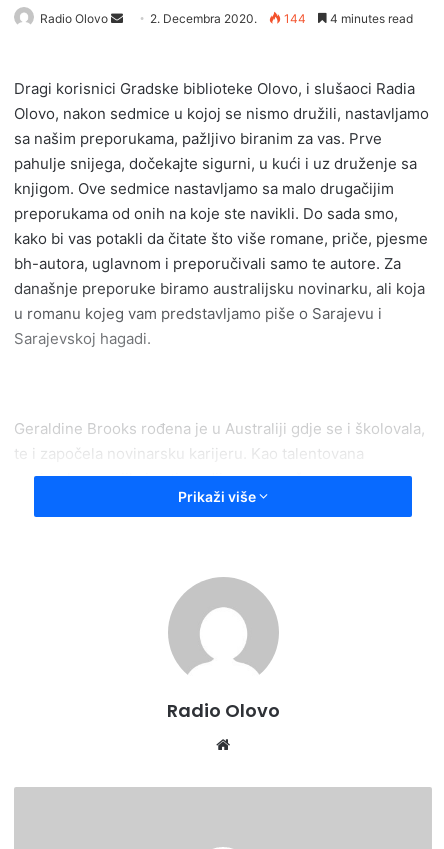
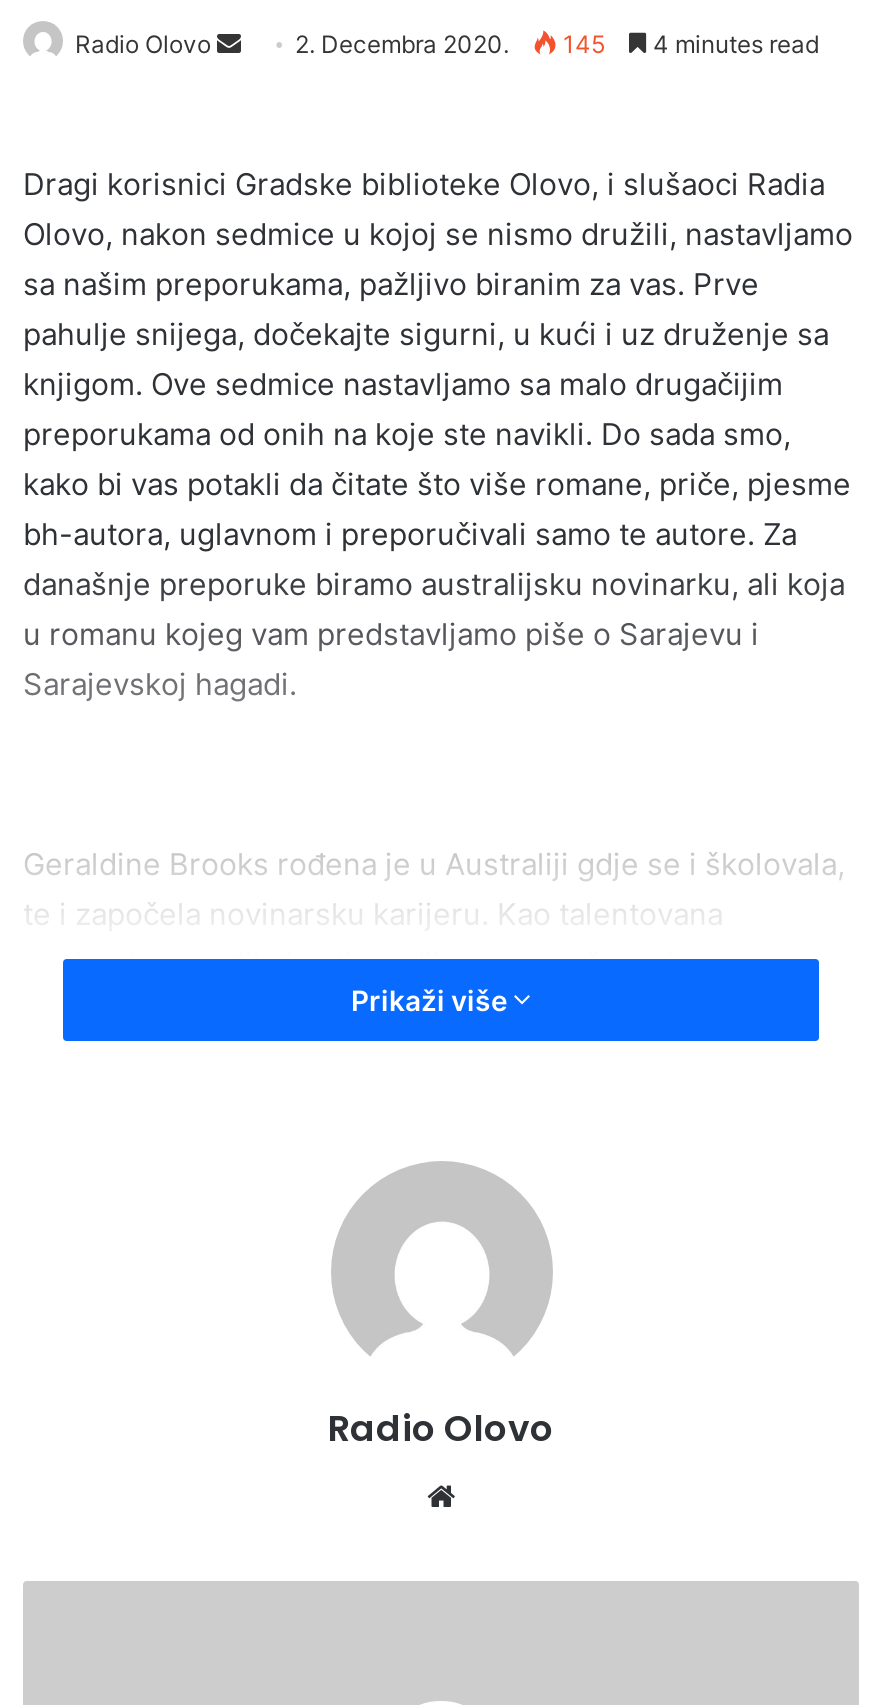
[281,11,306,26] 144 -> [557,28,605,58] 145

